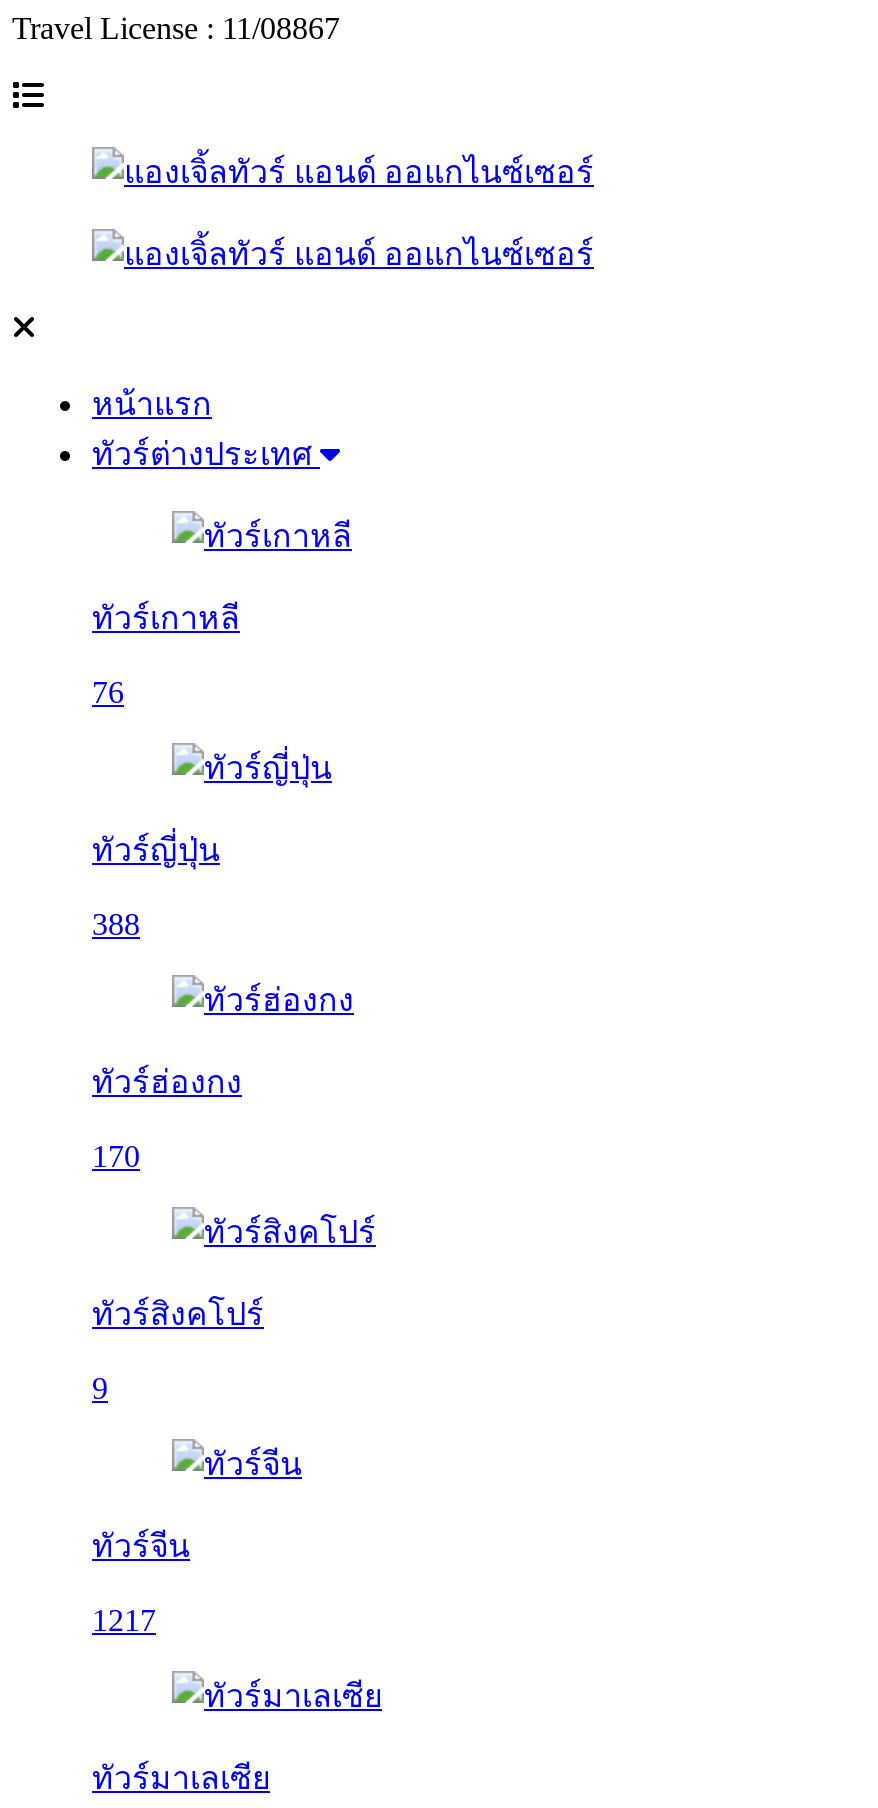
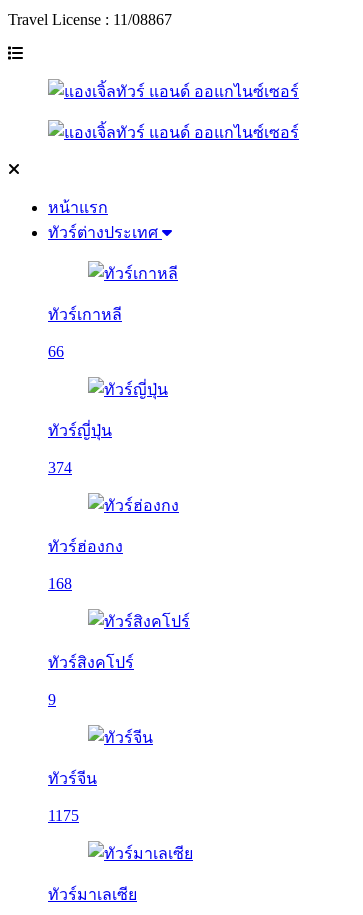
[92,675,124,709] 76 -> [48,343,64,360] 66
[92,907,140,941] 388 -> [48,459,72,476] 374
[92,1139,140,1173] 170 -> [48,575,72,592] 168
[92,1603,156,1637] 1217 -> [48,807,79,824] 1175

